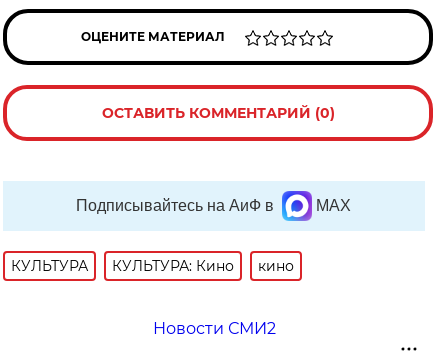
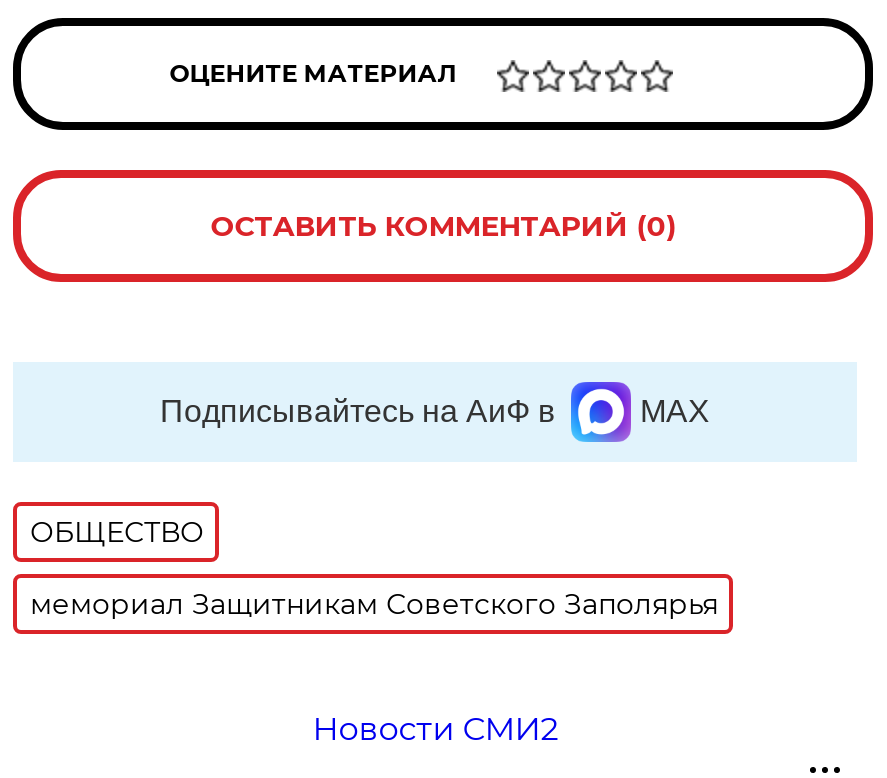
[11,257,294,275] КУЛЬТУРА | КУЛЬТУРА: Кино | кино -> [30,514,718,622] ОБЩЕСТВО | мемориал Защитникам Советского Заполярья

